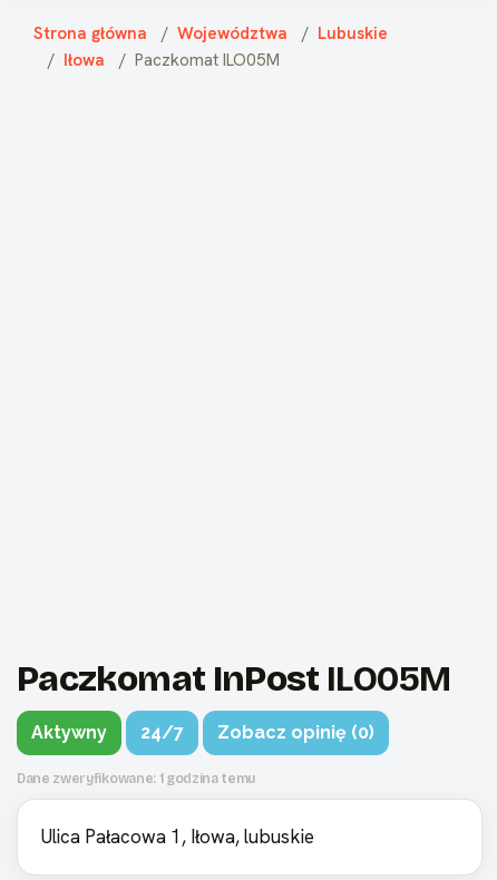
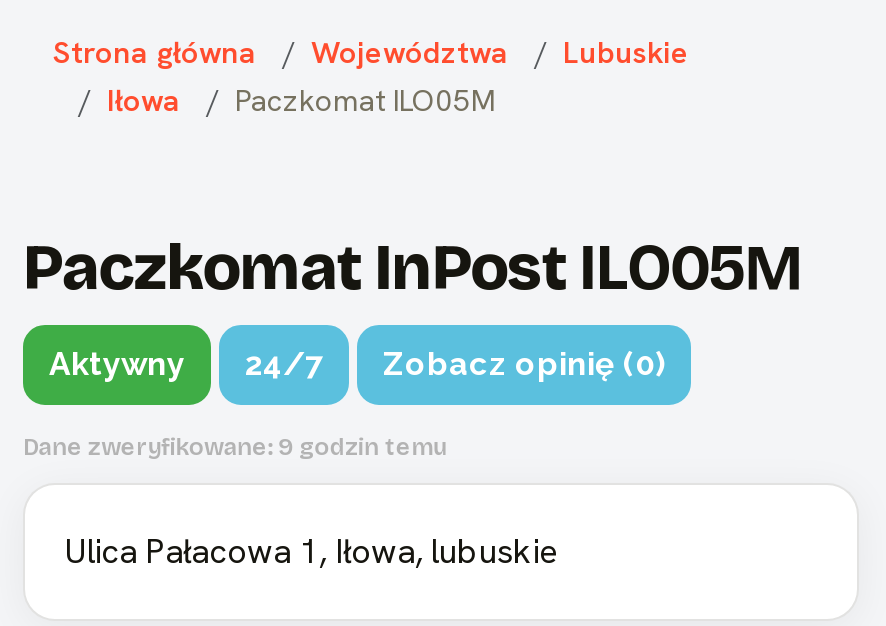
[17,771,255,787] Dane zweryfikowane: 1 godzina temu -> [23,433,446,461] Dane zweryfikowane: 9 godzin temu

